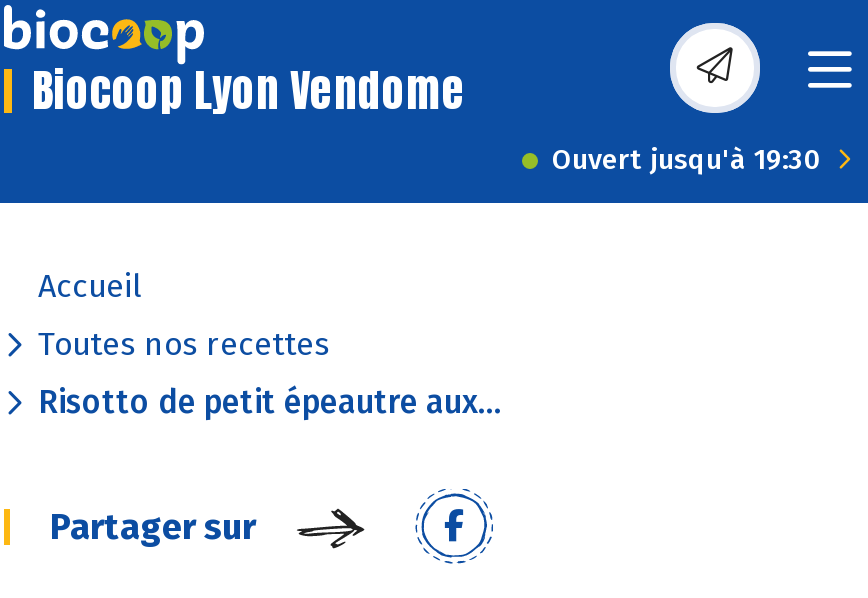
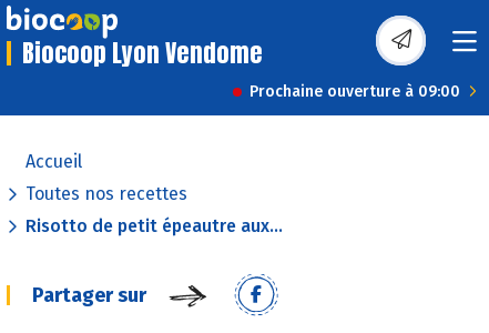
[552,143,822,177] Ouvert jusqu'à 19:30 -> [249,82,460,101] Prochaine ouverture à 09:00

